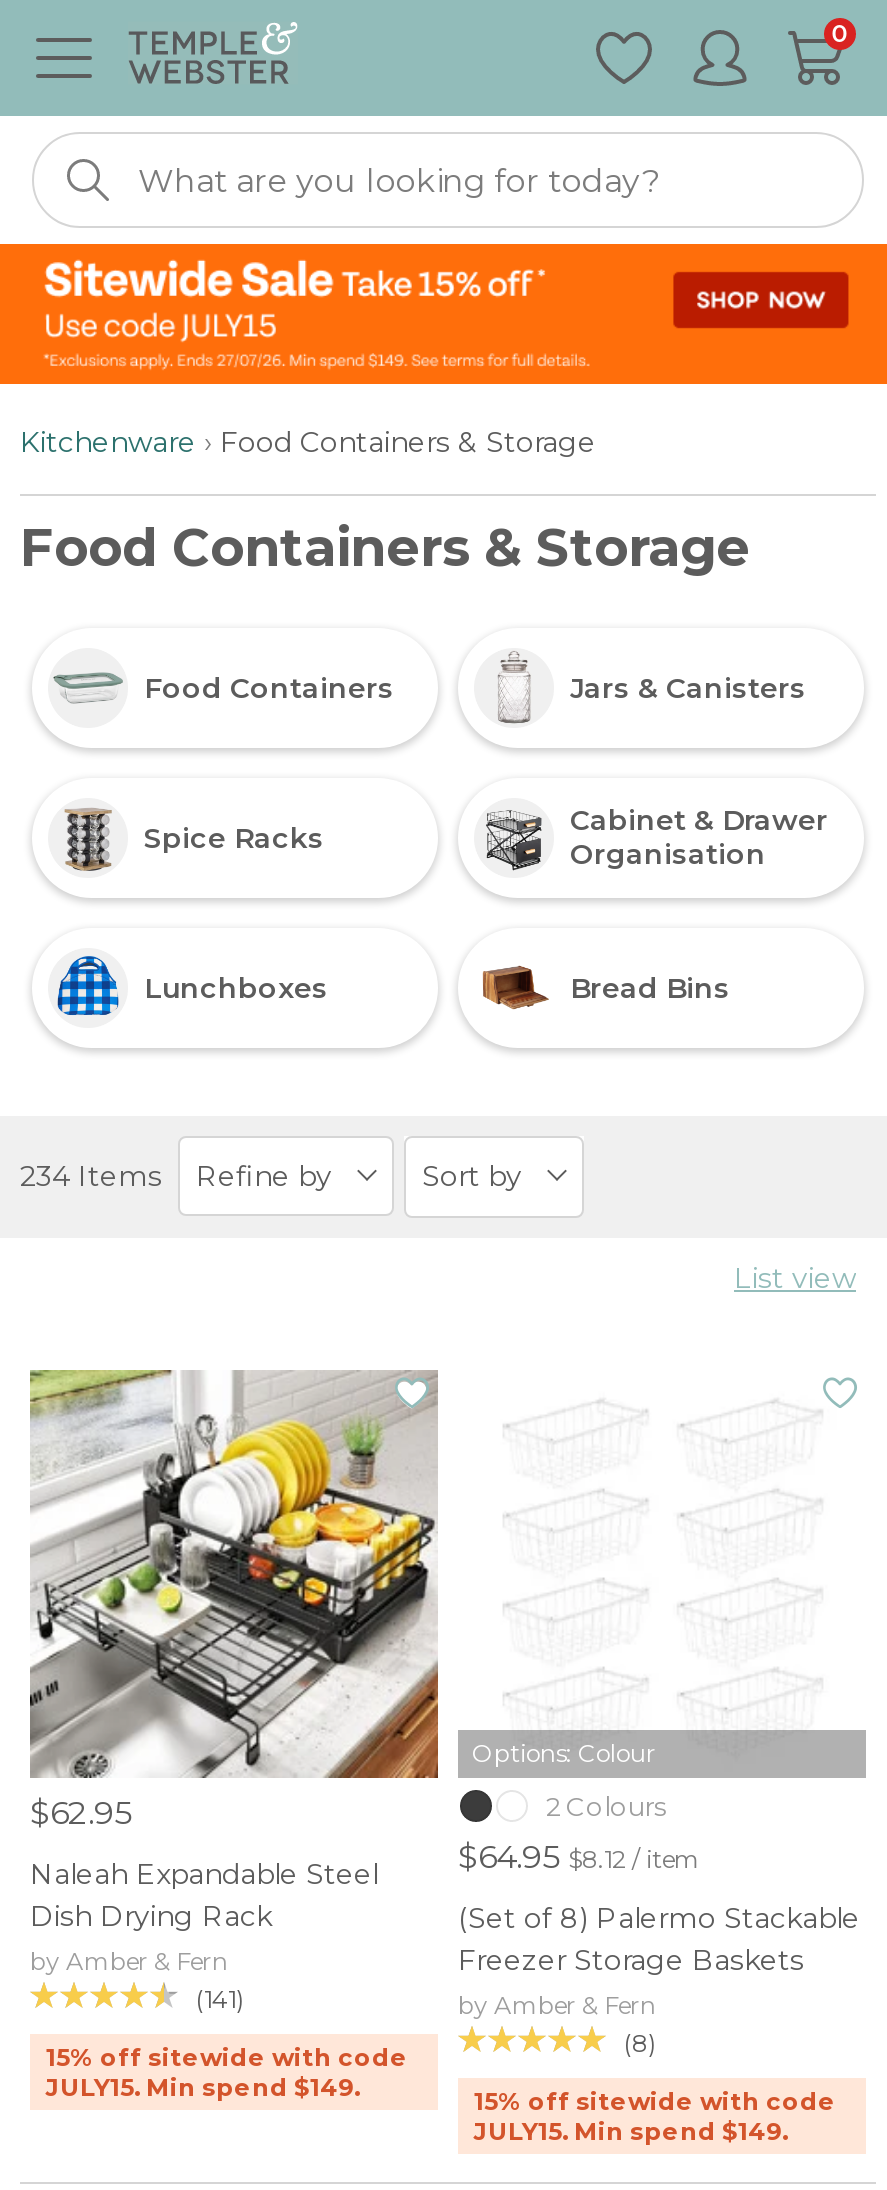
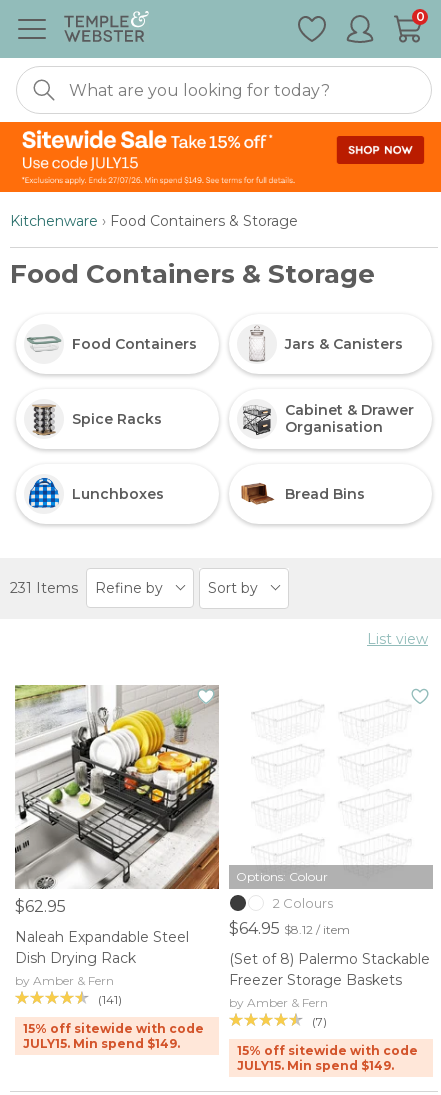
[20,1158,332,1194] 234 Items Refine by -> [10,579,163,597] 231 Items Refine by
[624,2028,656,2058] (8) -> [312,1014,327,1029] (7)

